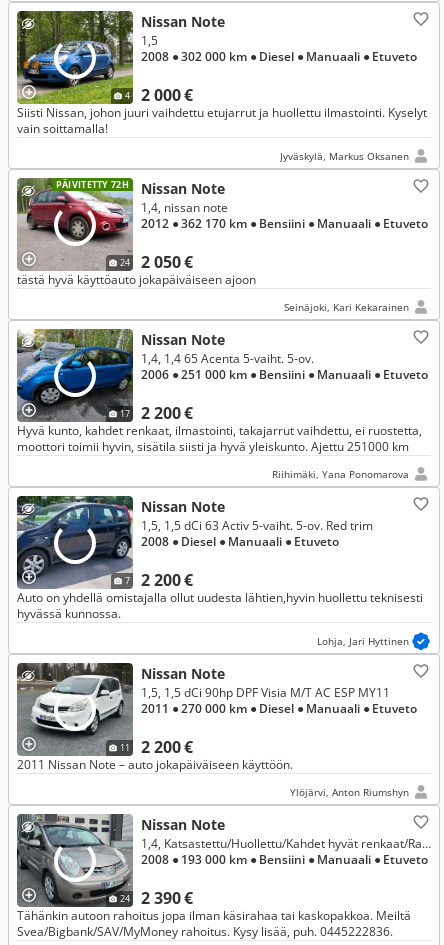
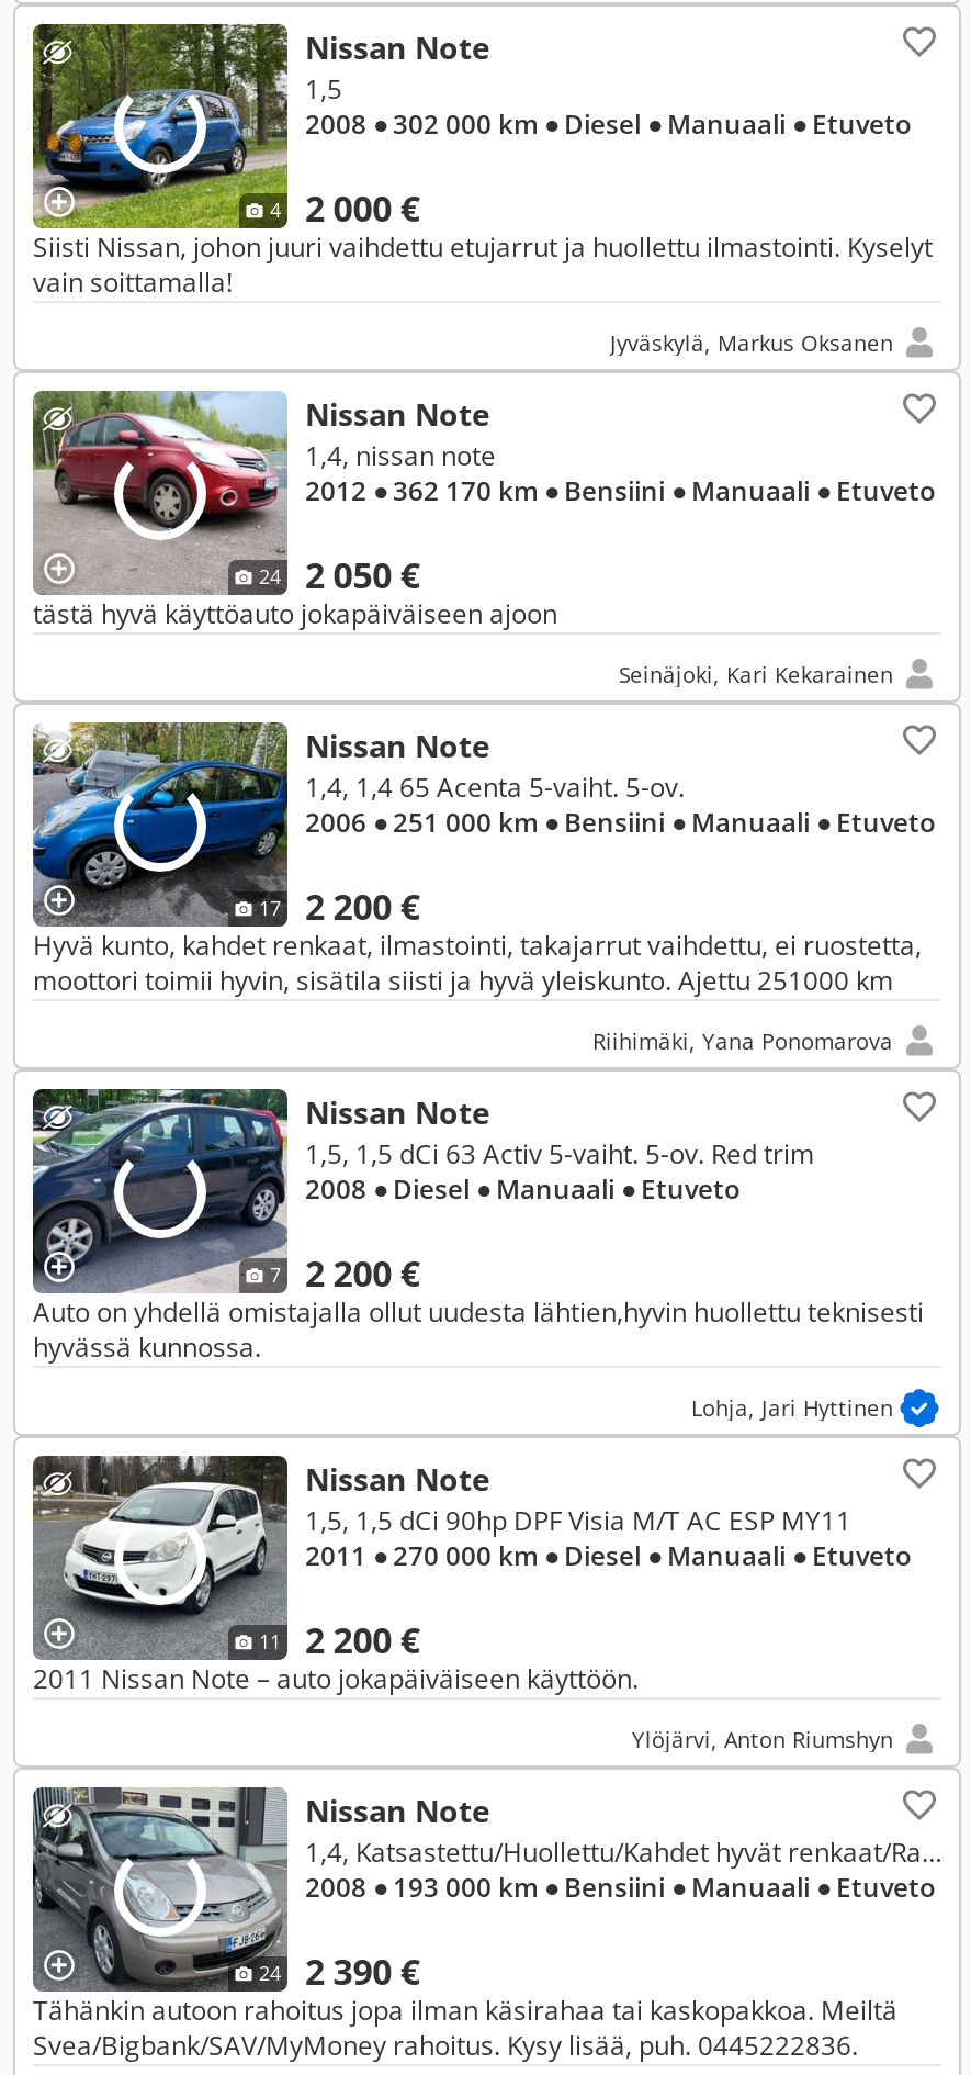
[56,178,129,191] PÄIVITETTY 72H -> none

